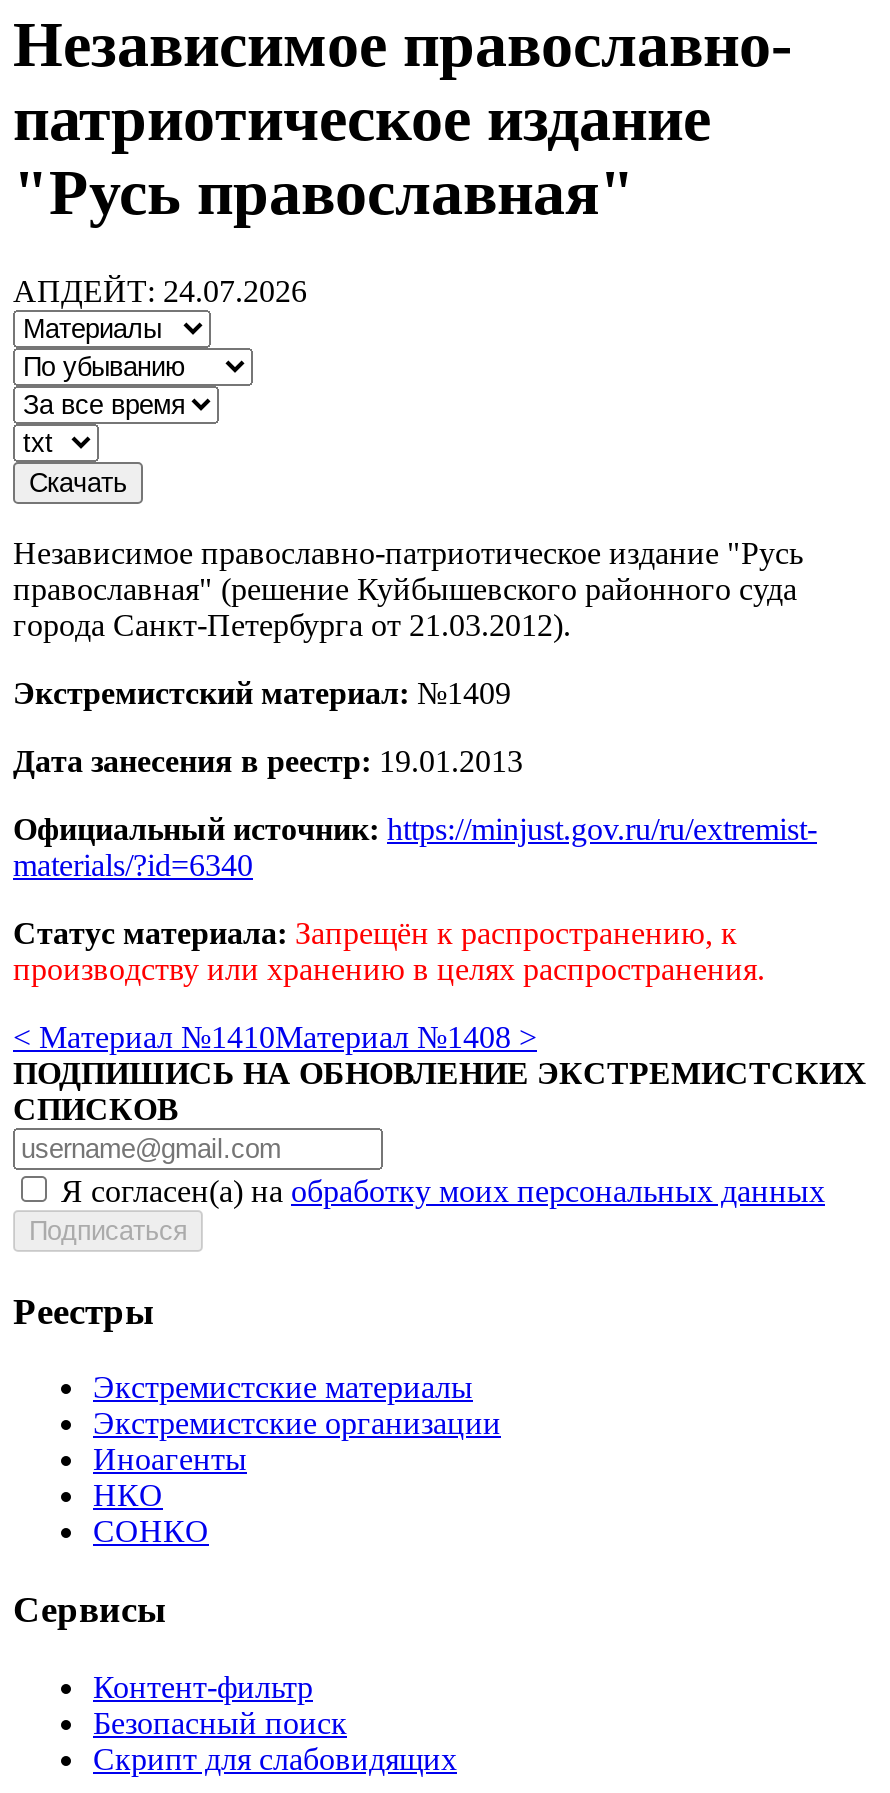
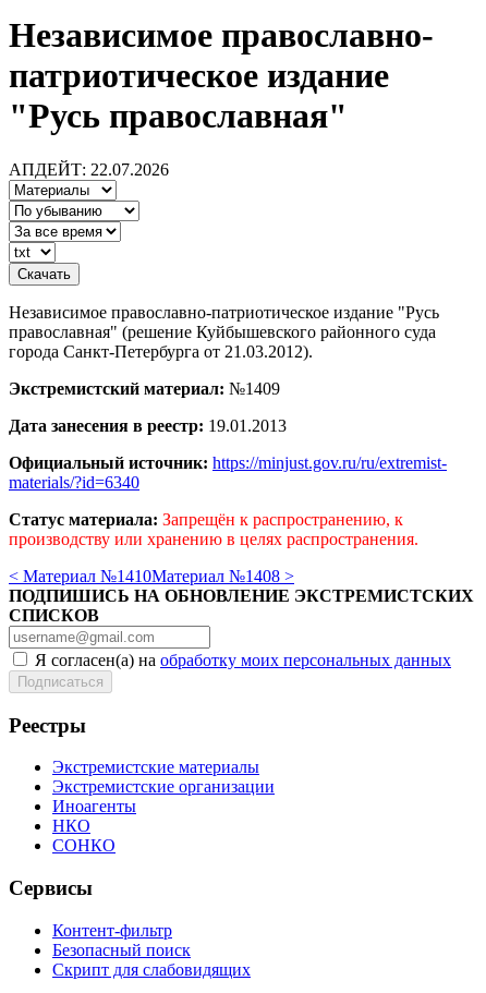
[13,274,307,308] АПДЕЙТ: 24.07.2026 -> [9,160,169,179] АПДЕЙТ: 22.07.2026

